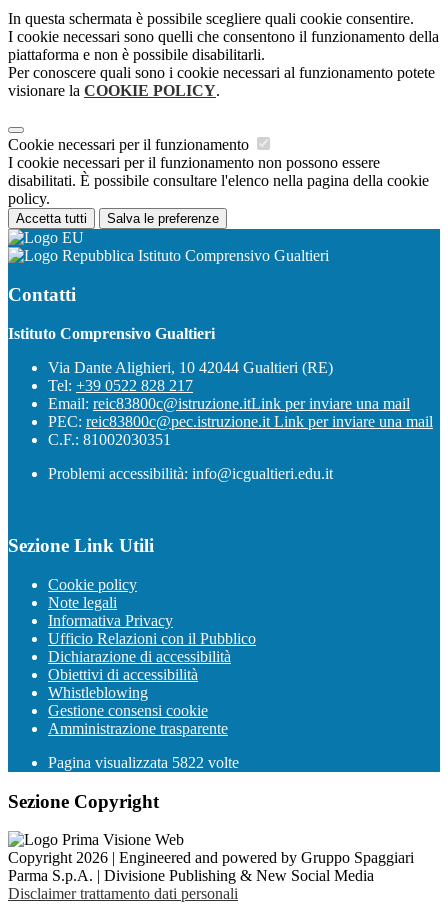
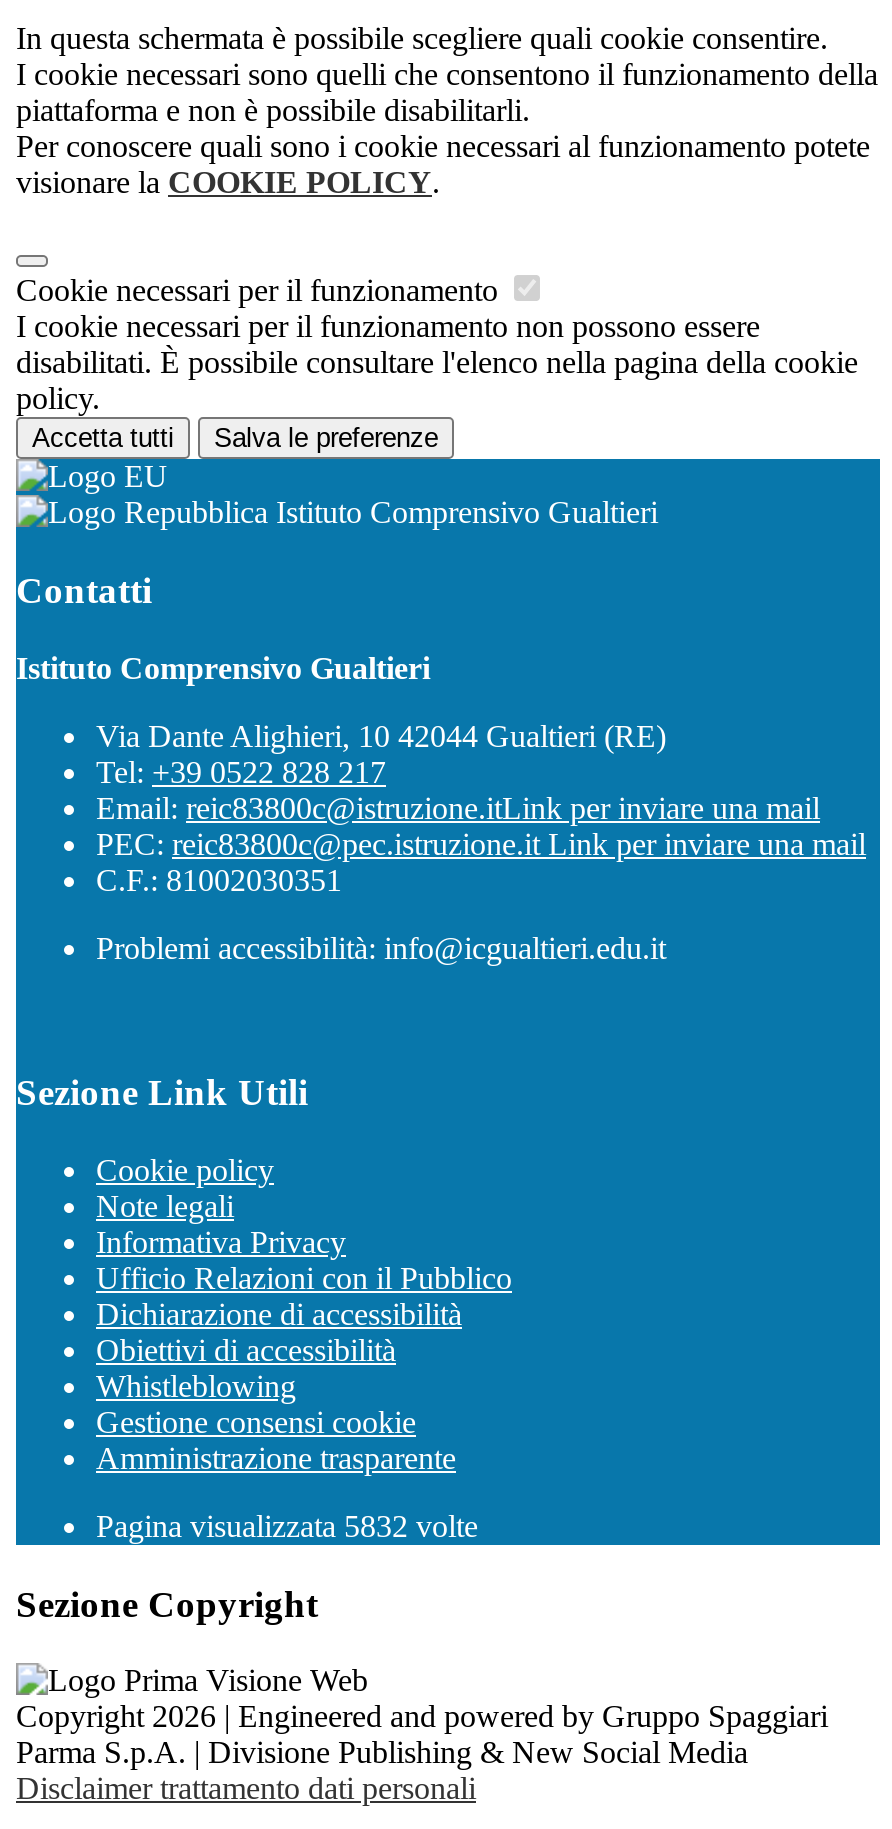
[48,754,239,771] Pagina visualizzata 5822 volte -> [96,1509,478,1543] Pagina visualizzata 5832 volte

